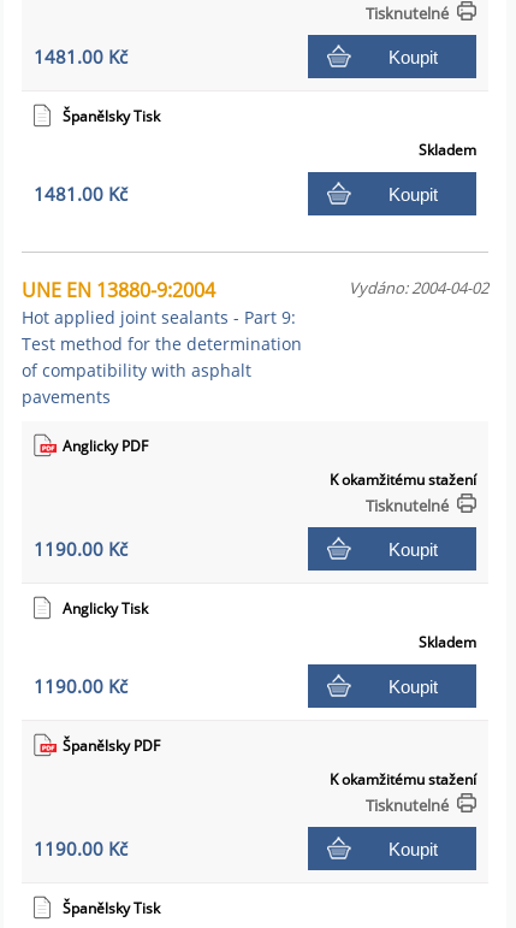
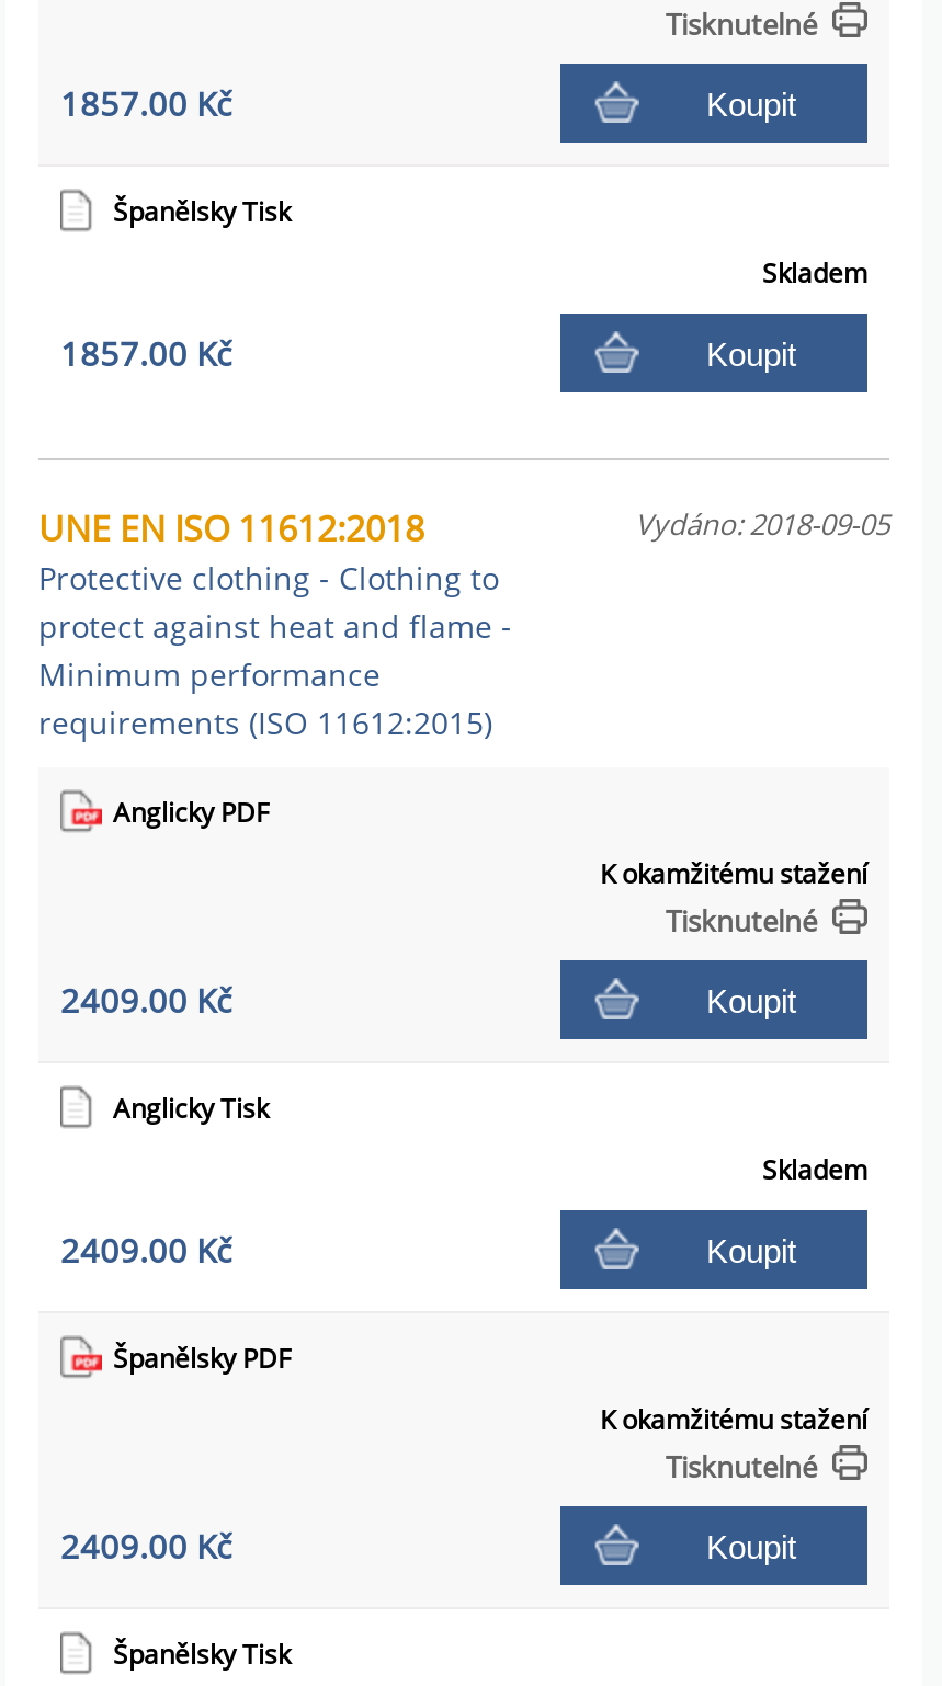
[34,45,127,69] 1481.00 Kč -> [60,81,231,125] 1857.00 Kč
[34,182,127,206] 1481.00 Kč -> [60,331,231,375] 1857.00 Kč
[22,277,302,408] UNE EN 13880-9:2004 | Hot applied joint sealants - Part 9: | Test method for the determination | of compatibility with asphalt | pavements -> [38,504,512,743] UNE EN ISO 11612:2018 | Protective clothing - Clothing to | protect against heat and flame - | Minimum performance | requirements (ISO 11612:2015)
[349,277,488,299] Vydáno: 2004-04-02 -> [635,504,889,544] Vydáno: 2018-09-05
[34,537,127,561] 1190.00 Kč -> [60,978,231,1022] 2409.00 Kč
[34,674,127,698] 1190.00 Kč -> [60,1228,231,1272] 2409.00 Kč
[34,837,127,861] 1190.00 Kč -> [60,1524,231,1568] 2409.00 Kč

